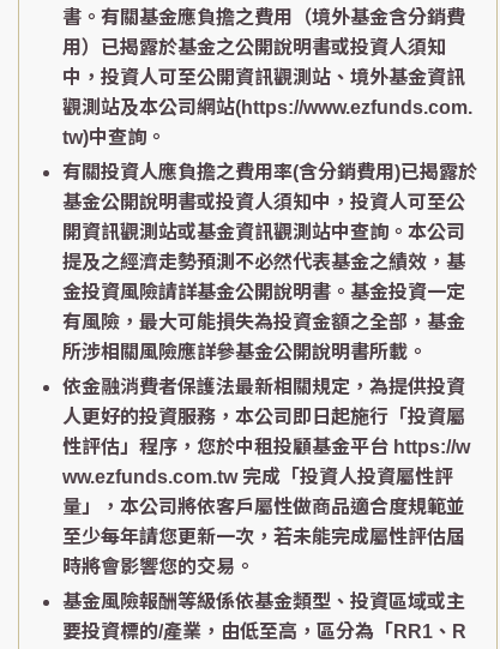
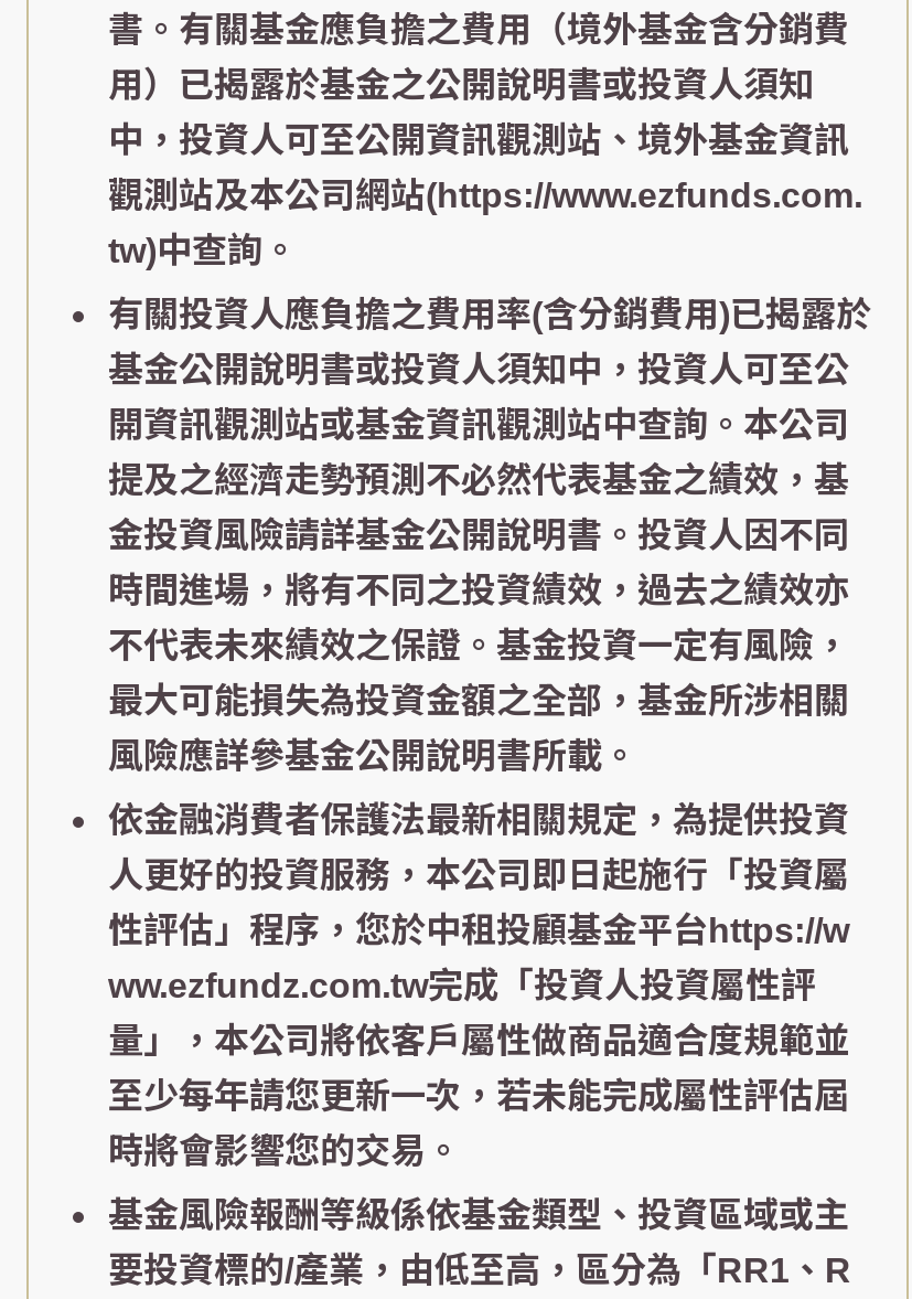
[62,282,465,363] 金投資風險請詳基金公開說明書。基金投資一定 | 有風險，最大可能損失為投資金額之全部，基金 | 所涉相關風險應詳參基金公開說明書所載。 -> [108,517,849,775] 金投資風險請詳基金公開說明書。投資人因不同 | 時間進場，將有不同之投資績效，過去之績效亦 | 不代表未來績效之保證。基金投資一定有風險， | 最大可能損失為投資金額之全部，基金所涉相關 | 風險應詳參基金公開說明書所載。
[62,437,470,457] 性評估」程序，您於中租投顧基金平台 https://w -> [108,912,849,950] 性評估」程序，您於中租投顧基金平台https://w
[62,467,453,487] ww.ezfunds.com.tw 完成「投資人投資屬性評 -> [108,967,816,1005] ww.ezfundz.com.tw完成「投資人投資屬性評

